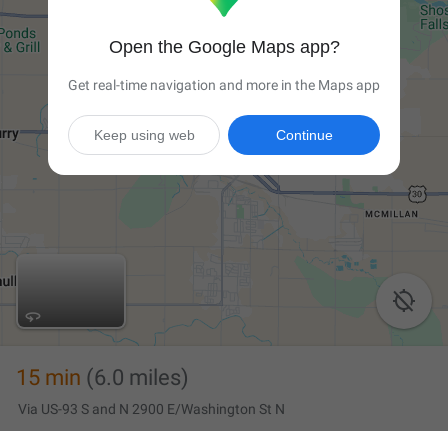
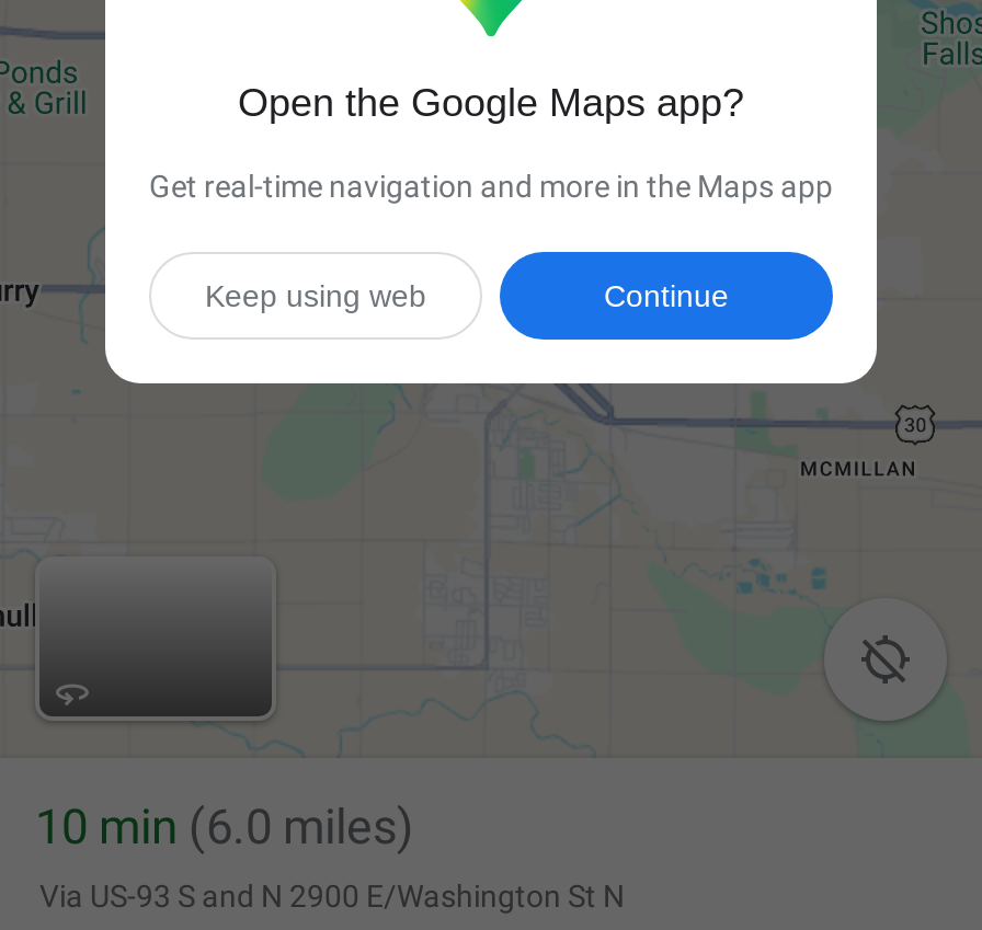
[16,365,189,390] 15 min (6.0 miles) -> [35,800,414,854] 10 min (6.0 miles)

